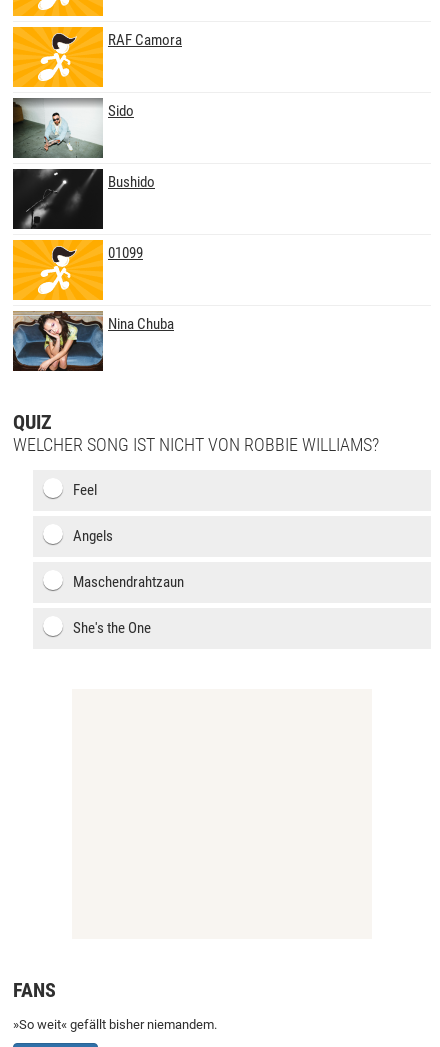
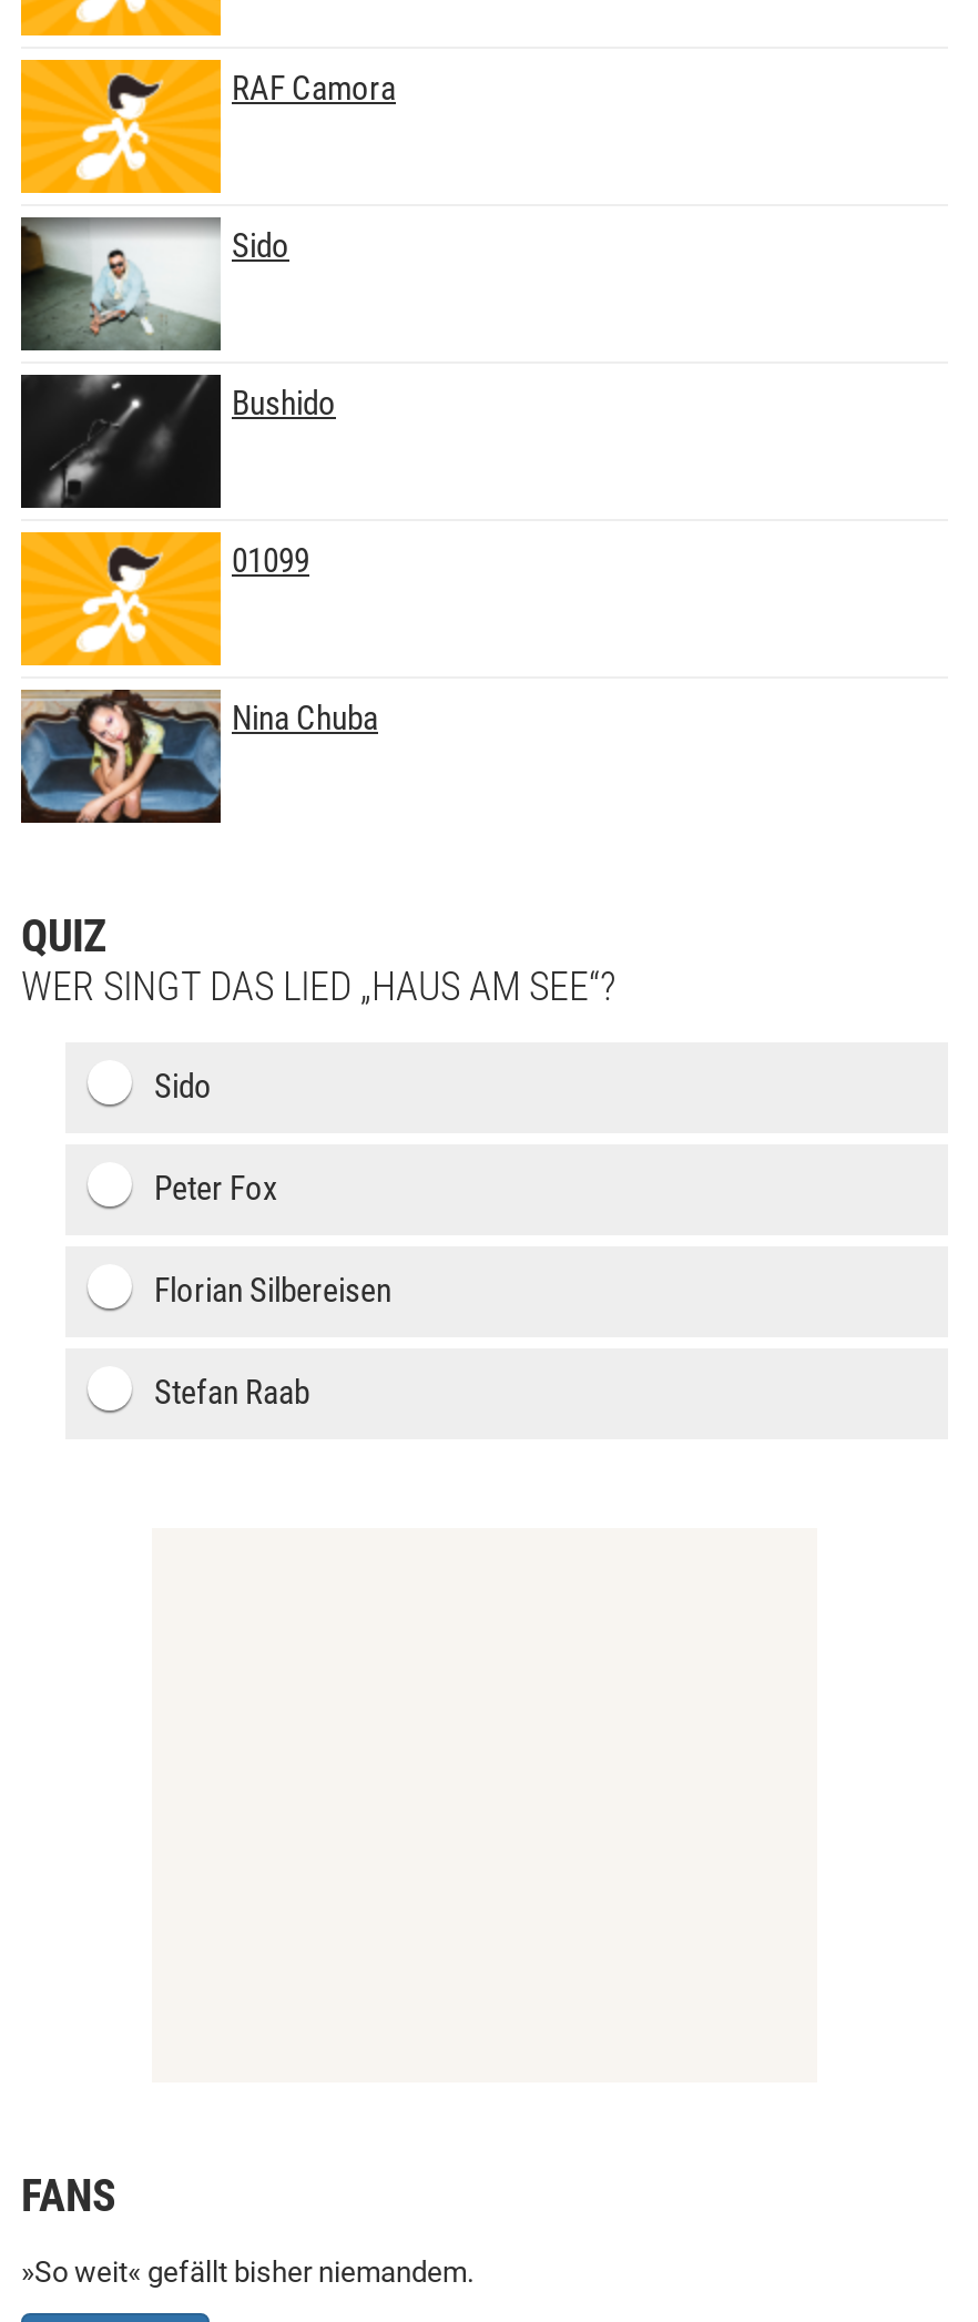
[13,434,379,455] WELCHER SONG IST NICHT VON ROBBIE WILLIAMS? -> [21,963,615,1009] WER SINGT DAS LIED „HAUS AM SEE“?
[73,481,97,499] Feel -> [154,1067,212,1107] Sido
[73,527,113,545] Angels -> [154,1169,278,1209] Peter Fox
[73,573,184,591] Maschendrahtzaun -> [154,1271,391,1311] Florian Silbereisen
[73,619,151,637] She's the One -> [154,1373,309,1413] Stefan Raab

